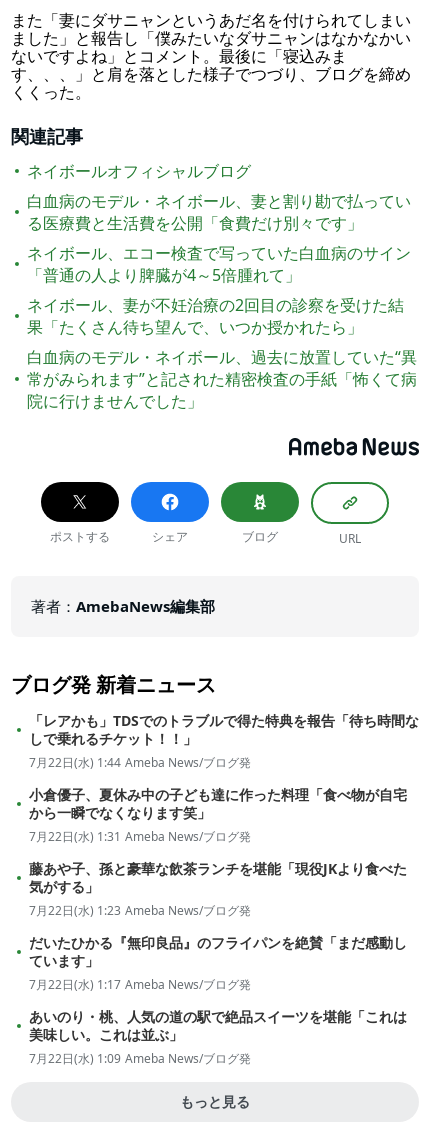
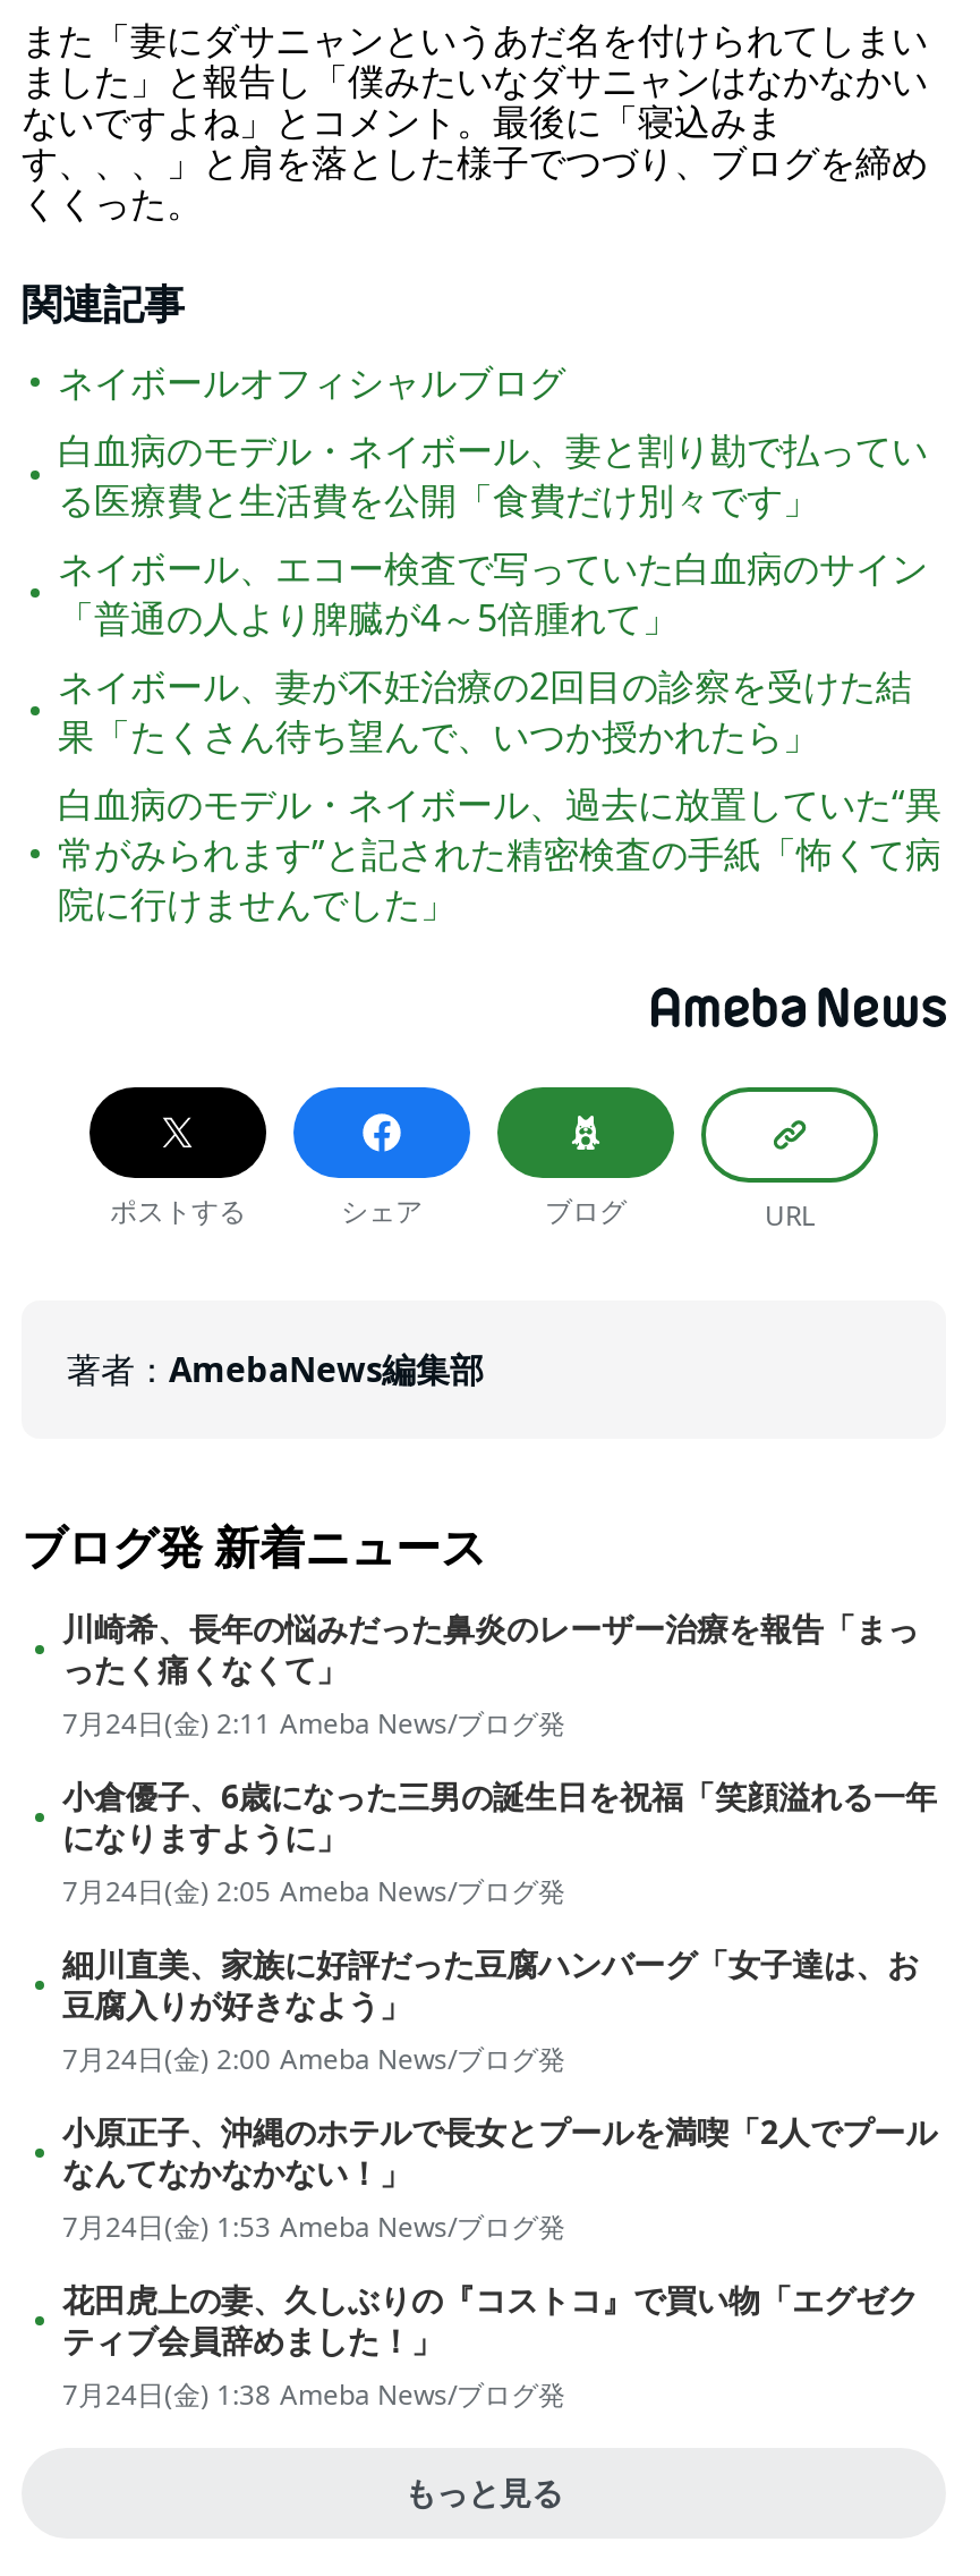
[29,711,419,771] 「レアかも」TDSでのトラブルで得た特典を報告「待ち時間な | しで乗れるチケット！！」 | 7月22日(水) 1:44 Ameba News/ブログ発 -> [62,1607,919,1743] 川崎希、長年の悩みだった鼻炎のレーザー治療を報告「まっ | ったく痛くなくて」 | 7月24日(金) 2:11 Ameba News/ブログ発
[29,785,407,845] 小倉優子、夏休み中の子ども達に作った料理「食べ物が自宅 | から一瞬でなくなります笑」 | 7月22日(水) 1:31 Ameba News/ブログ発 -> [62,1775,937,1911] 小倉優子、6歳になった三男の誕生日を祝福「笑顔溢れる一年 | になりますように」 | 7月24日(金) 2:05 Ameba News/ブログ発
[29,859,407,919] 藤あや子、孫と豪華な飲茶ランチを堪能「現役JKより食べた | 気がする」 | 7月22日(水) 1:23 Ameba News/ブログ発 -> [62,1942,919,2078] 細川直美、家族に好評だった豆腐ハンバーグ「女子達は、お | 豆腐入りが好きなよう」 | 7月24日(金) 2:00 Ameba News/ブログ発
[29,933,407,993] だいたひかる『無印良品』のフライパンを絶賛「まだ感動し | ています」 | 7月22日(水) 1:17 Ameba News/ブログ発 -> [62,2110,937,2246] 小原正子、沖縄のホテルで長女とプールを満喫「2人でプール | なんてなかなかない！」 | 7月24日(金) 1:53 Ameba News/ブログ発
[29,1007,407,1067] あいのり・桃、人気の道の駅で絶品スイーツを堪能「これは | 美味しい。これは並ぶ」 | 7月22日(水) 1:09 Ameba News/ブログ発 -> [62,2278,919,2414] 花田虎上の妻、久しぶりの『コストコ』で買い物「エグゼク | ティブ会員辞めました！」 | 7月24日(金) 1:38 Ameba News/ブログ発

